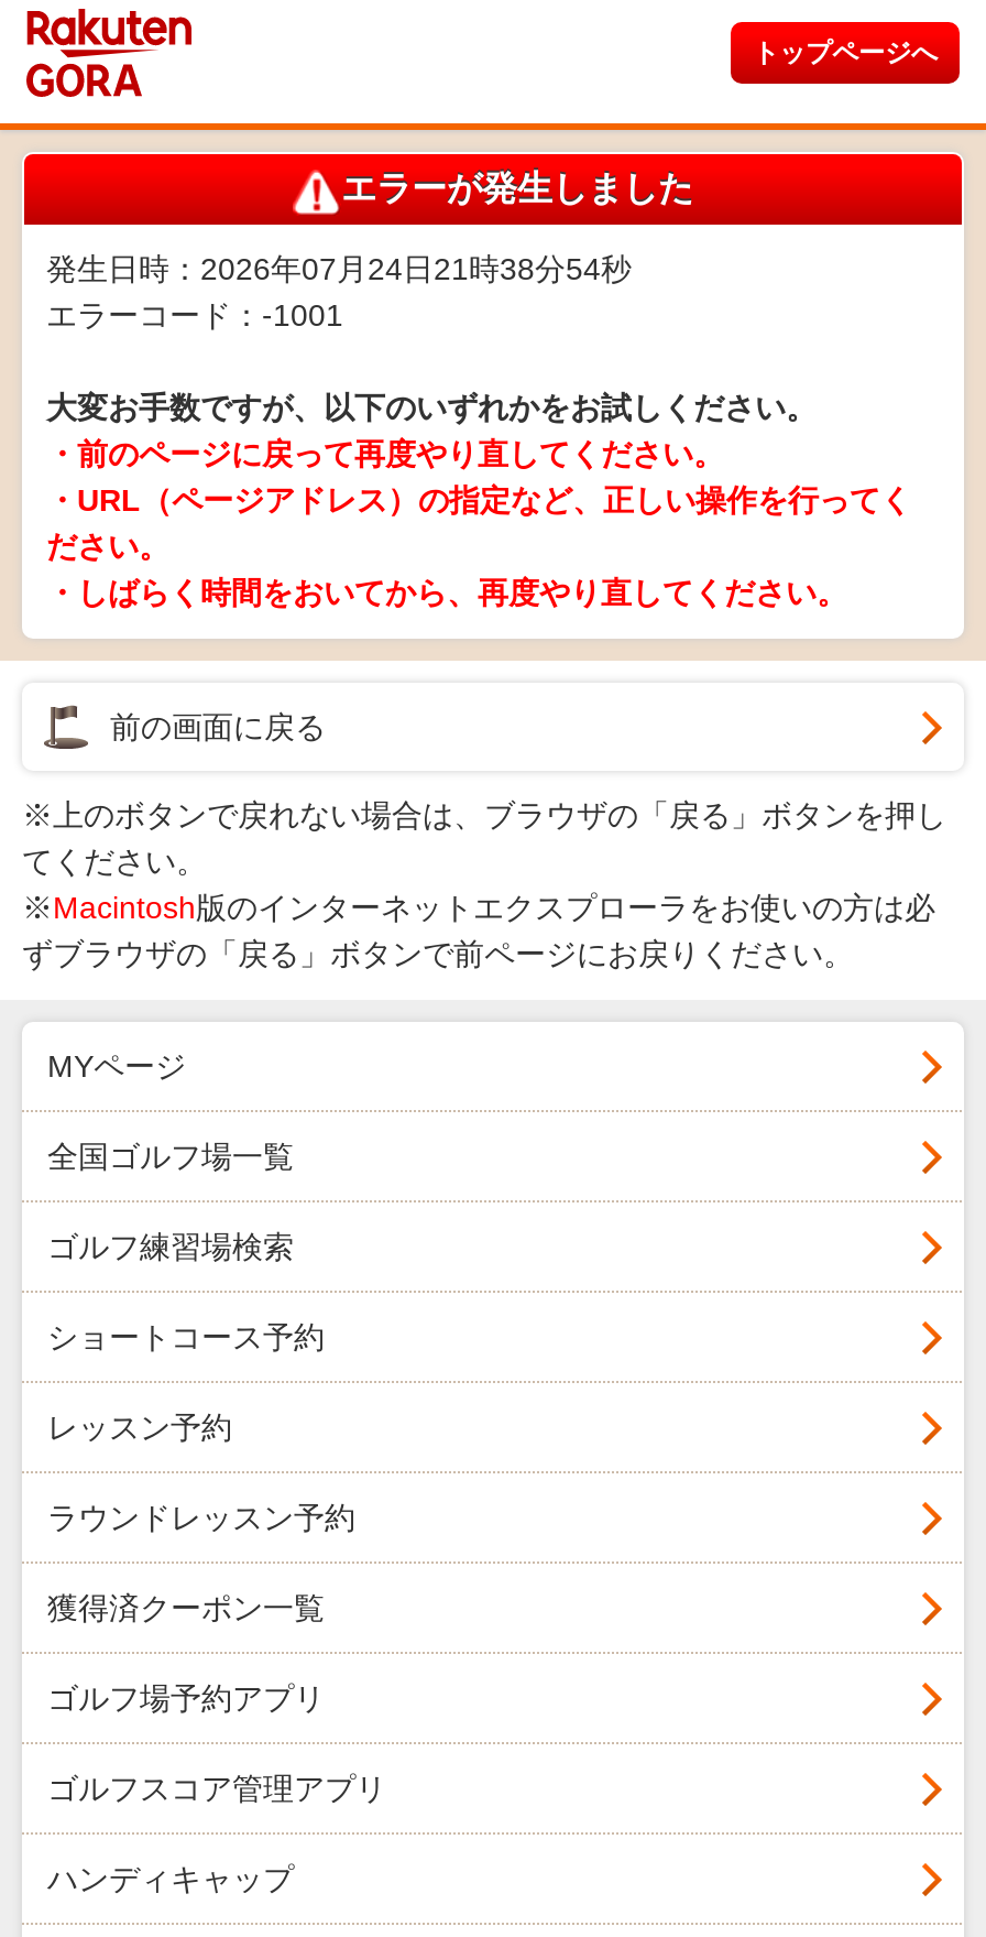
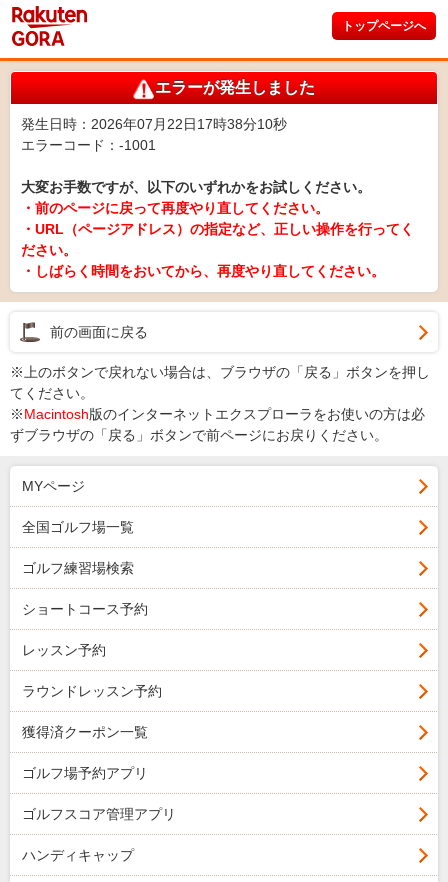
[46,251,632,286] 発生日時：2026年07月24日21時38分54秒 -> [21,116,287,132] 発生日時：2026年07月22日17時38分10秒

